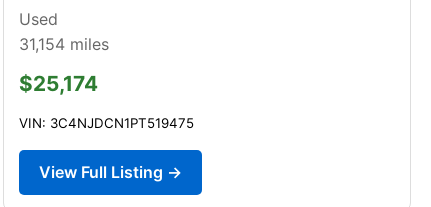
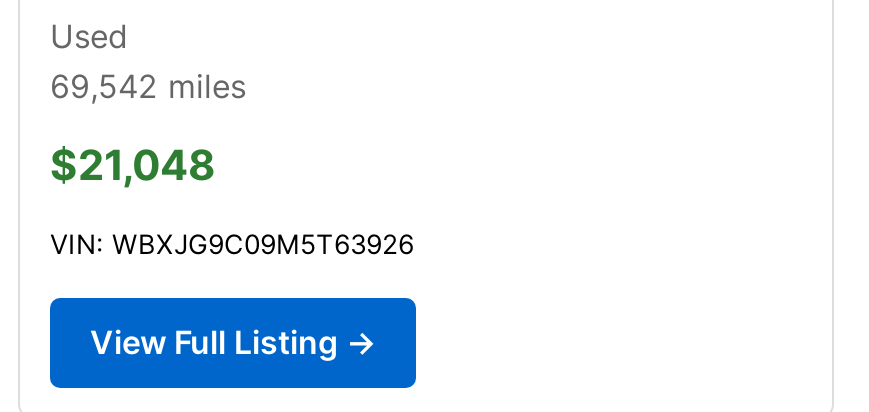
[19,34,109,54] 31,154 miles -> [50,66,246,106] 69,542 miles
[19,71,98,96] $25,174 -> [50,140,216,190] $21,048
[19,115,194,131] VIN: 3C4NJDCN1PT519475 -> [50,228,414,260] VIN: WBXJG9C09M5T63926

